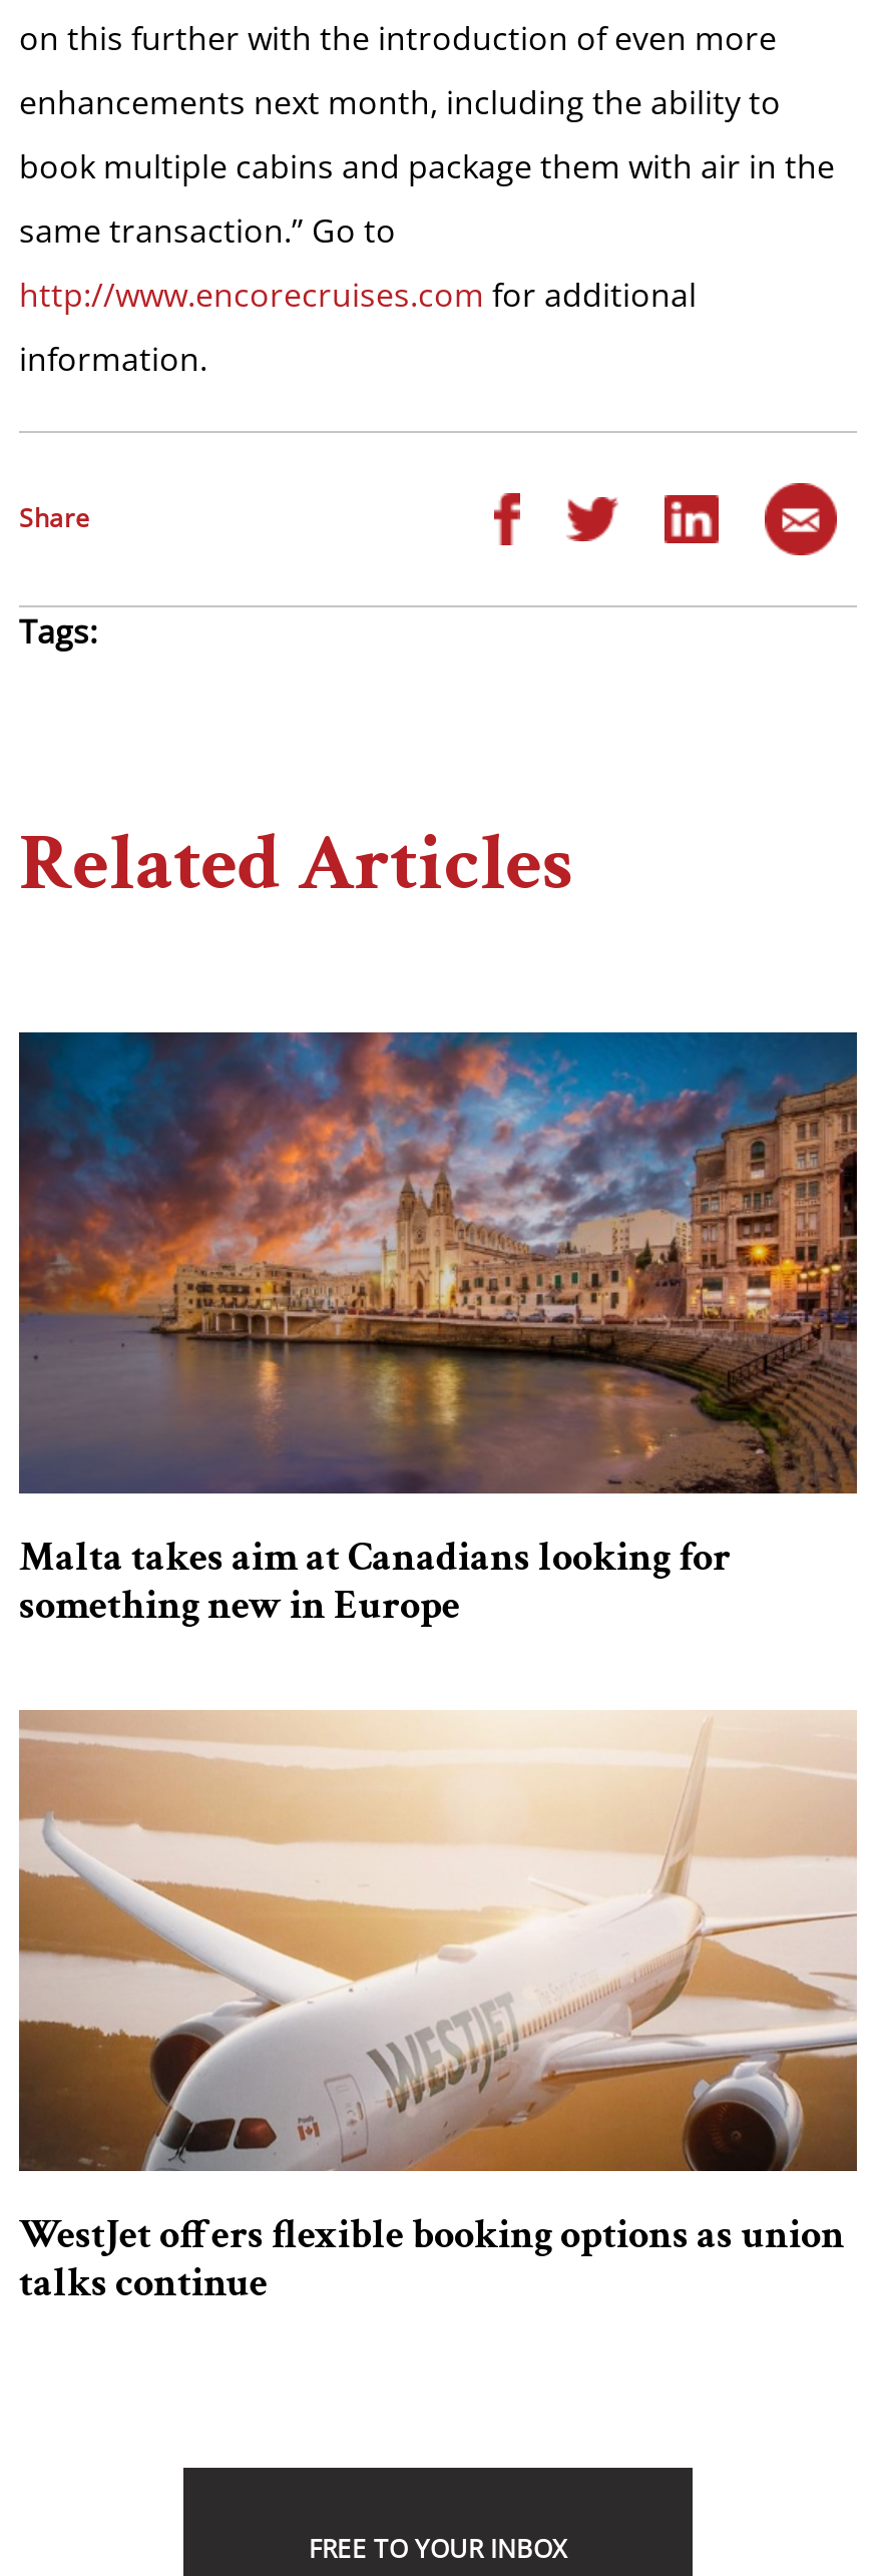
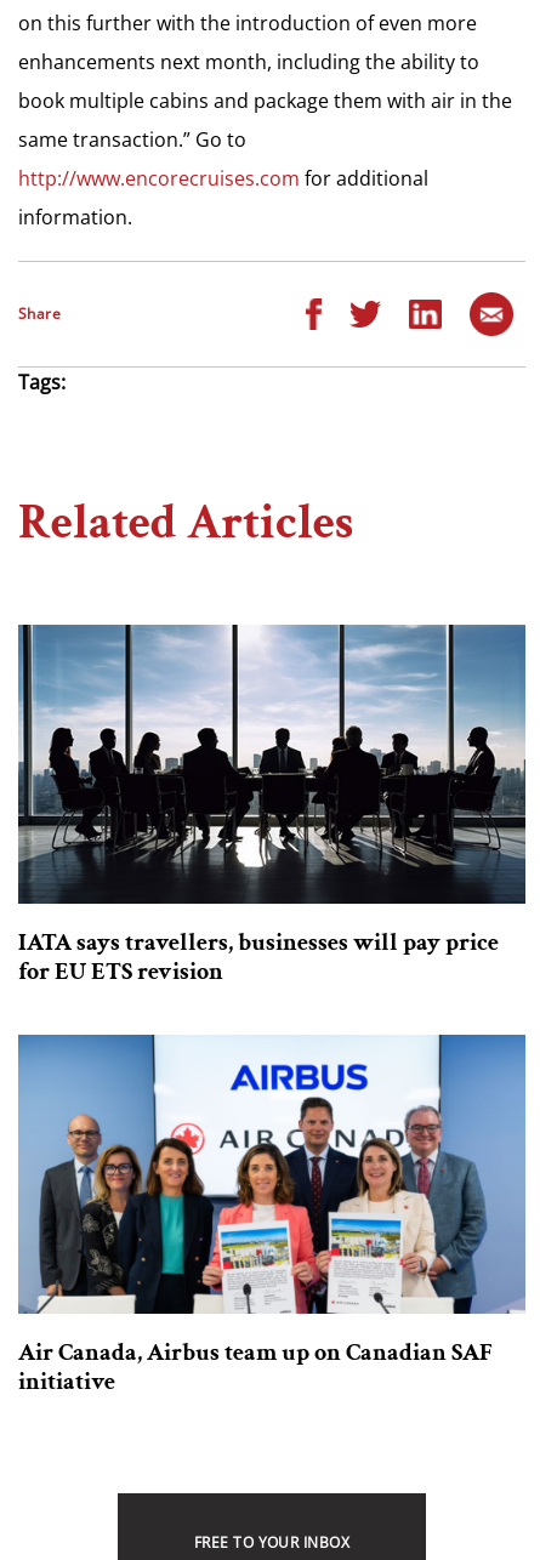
[17,1030,859,1632] [image] | Malta takes aim at Canadians looking for | something new in Europe -> [17,624,527,987] [image] | IATA says travellers, businesses will pay price | for EU ETS revision
[17,1708,859,2309] [image] | WestJet offers flexible booking options as union | talks continue -> [17,1034,527,1397] [image] | Air Canada, Airbus team up on Canadian SAF | initiative

